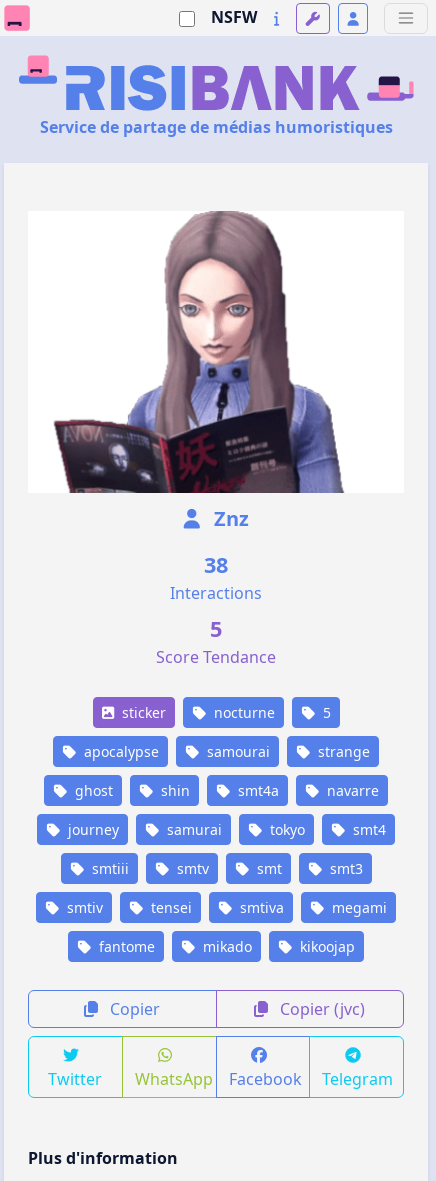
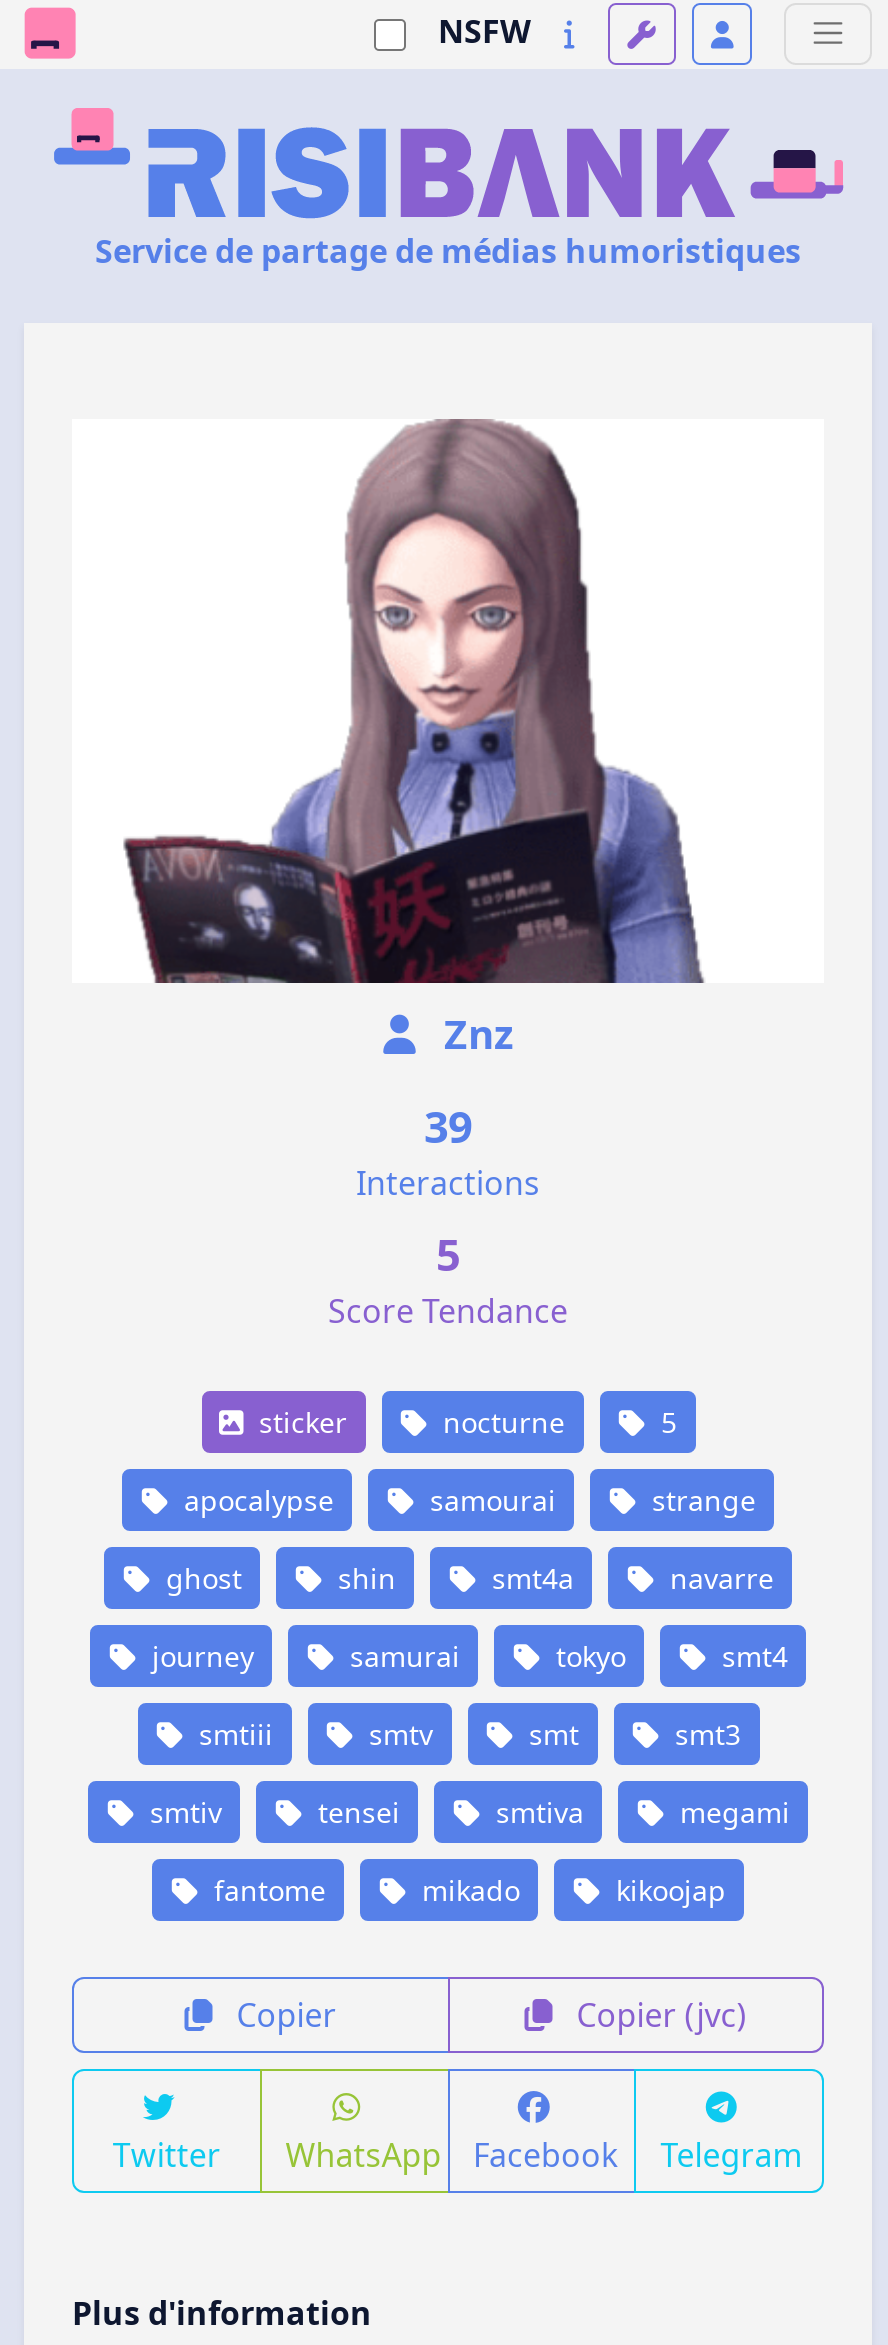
[204,549,228,578] 38 -> [424,1096,472,1154] 39

